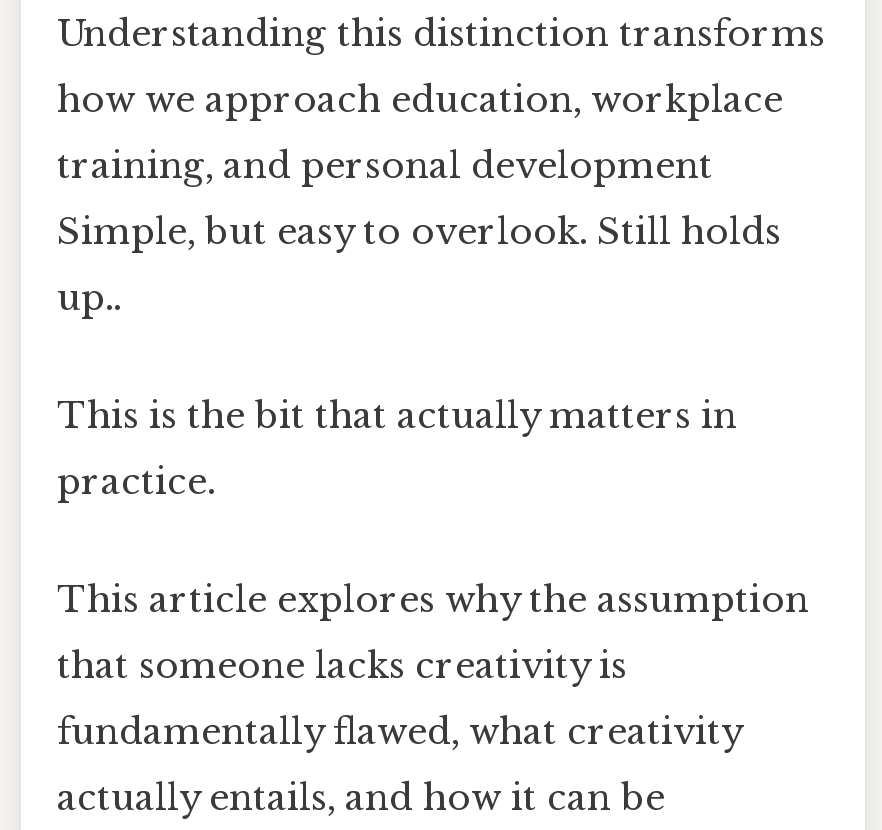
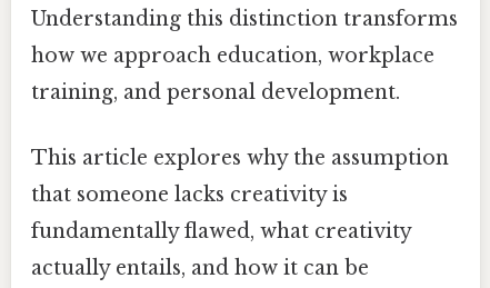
[57,144,781,504] training, and personal development | Simple, but easy to overlook. Still holds | up.. | This is the bit that actually matters in | practice. -> [31,80,400,104] training, and personal development.

